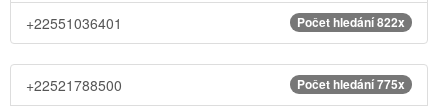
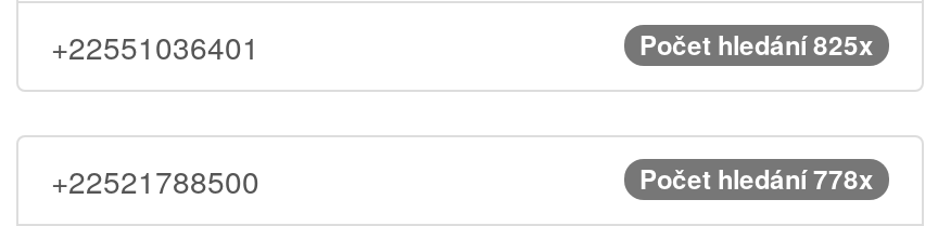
[297,13,405,31] Počet hledání 822x -> [639,25,874,64] Počet hledání 825x
[297,75,405,93] Počet hledání 775x -> [639,159,874,198] Počet hledání 778x

